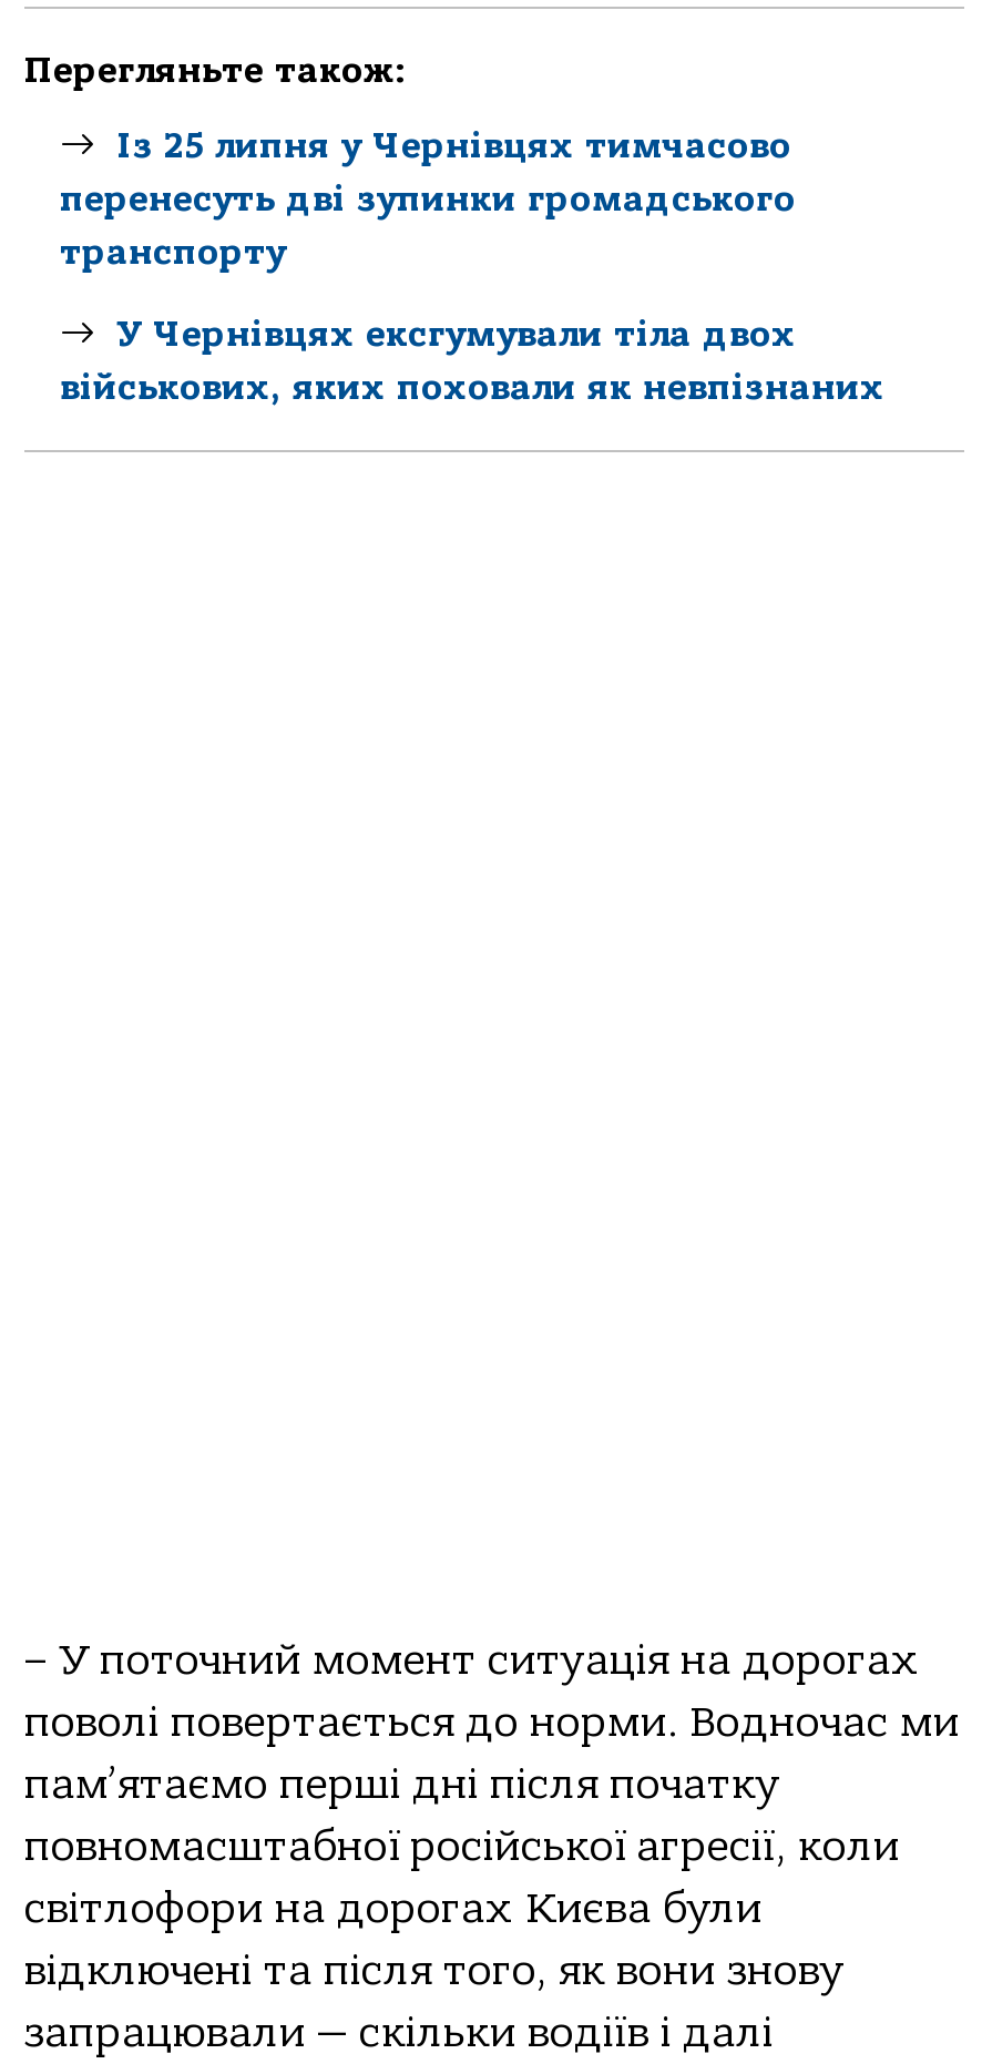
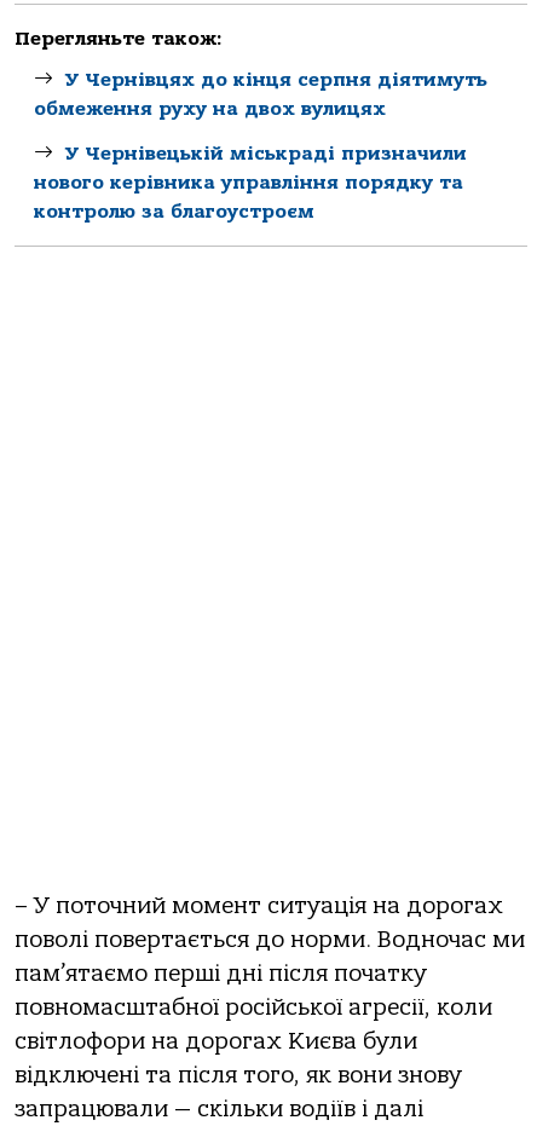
[60,126,796,272] Із 25 липня у Чернівцях тимчасово | перенесуть дві зупинки громадського | транспорту -> [34,69,487,119] У Чернівцях до кінця серпня діятимуть | обмеження руху на двох вулицях
[60,314,884,407] У Чернівцях ексгумували тіла двох | військових, яких поховали як невпізнаних -> [34,142,467,222] У Чернівецькій міськраді призначили | нового керівника управління порядку та | контролю за благоустроєм

